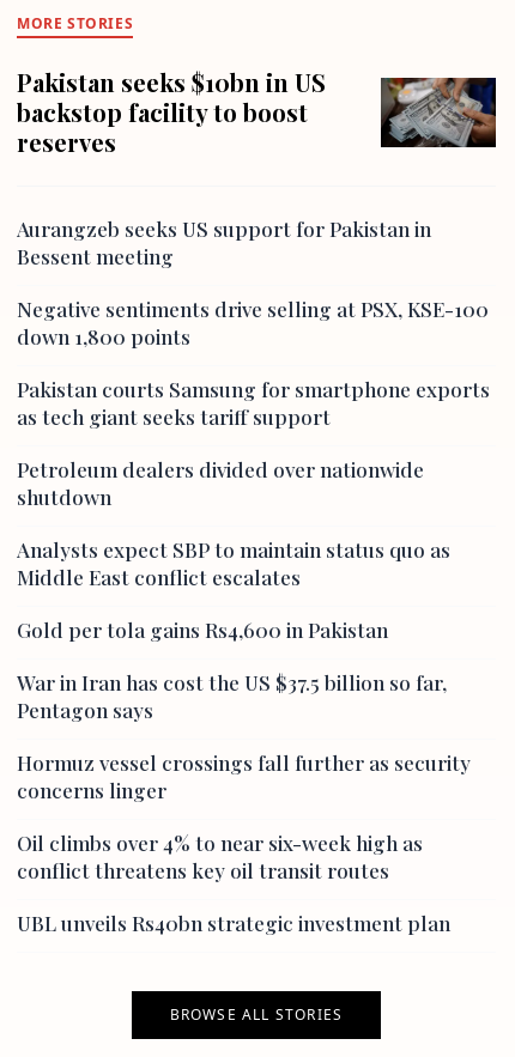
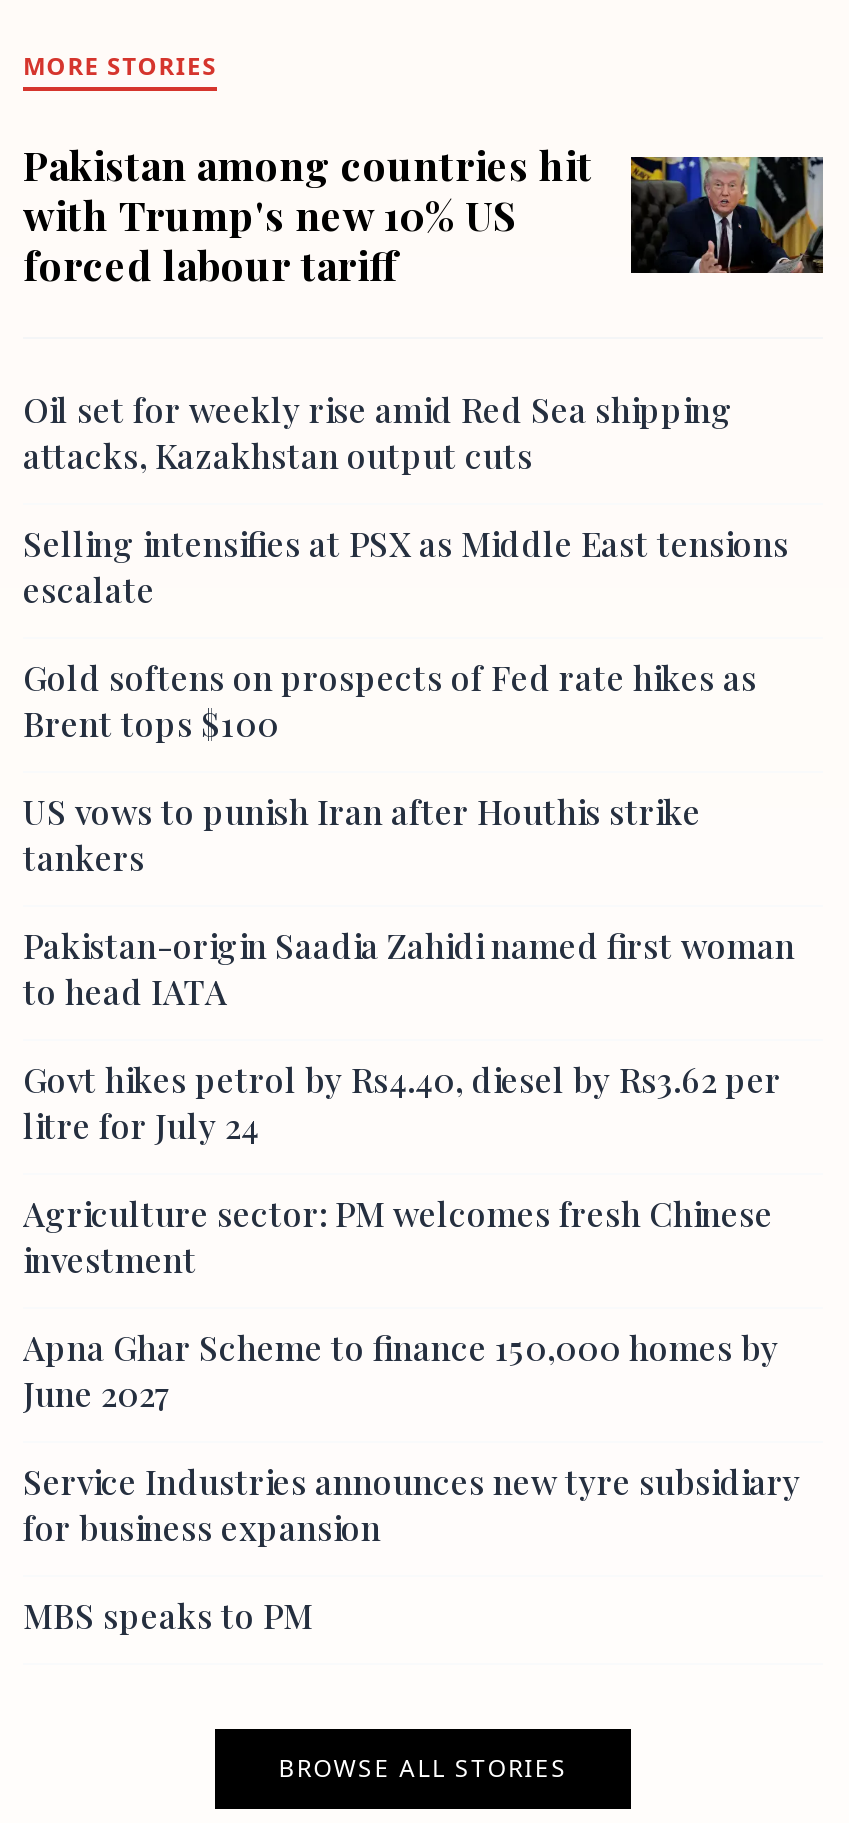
[17,66,326,158] Pakistan seeks $10bn in US | backstop facility to boost | reserves -> [23,138,593,292] Pakistan among countries hit | with Trump's new 10% US | forced labour tariff
[381,77,497,148] [image] -> [631,155,823,275] [image]
[17,216,431,270] Aurangzeb seeks US support for Pakistan in | Bessent meeting -> [23,388,733,478] Oil set for weekly rise amid Red Sea shipping | attacks, Kazakhstan output cuts
[17,296,489,350] Negative sentiments drive selling at PSX, KSE-100 | down 1,800 points -> [23,522,789,612] Selling intensifies at PSX as Middle East tensions | escalate
[17,376,490,430] Pakistan courts Samsung for smartphone exports | as tech giant seeks tariff support -> [23,656,757,746] Gold softens on prospects of Fed rate hikes as | Brent tops $100
[17,456,424,510] Petroleum dealers divided over nationwide | shutdown -> [23,790,701,880] US vows to punish Iran after Houthis strike | tankers
[17,537,450,591] Analysts expect SBP to maintain status quo as | Middle East conflict escalates -> [23,924,795,1014] Pakistan-origin Saadia Zahidi named first woman | to head IATA
[17,617,388,643] Gold per tola gains Rs4,600 in Pakistan -> [23,1058,781,1148] Govt hikes petrol by Rs4.40, diesel by Rs3.62 per | litre for July 24
[17,670,447,723] War in Iran has cost the US $37.5 billion so far, | Pentagon says -> [23,1192,773,1282] Agriculture sector: PM welcomes fresh Chinese | investment
[17,750,471,804] Hormuz vessel crossings fall further as security | concerns linger -> [23,1326,779,1416] Apna Ghar Scheme to finance 150,000 homes by | June 2027
[17,830,423,884] Oil climbs over 4% to near six-week high as | conflict threatens key oil transit routes -> [23,1460,801,1550] Service Industries announces new tyre subsidiary | for business expansion
[17,910,450,936] UBL unveils Rs40bn strategic investment plan -> [23,1594,313,1638] MBS speaks to PM

